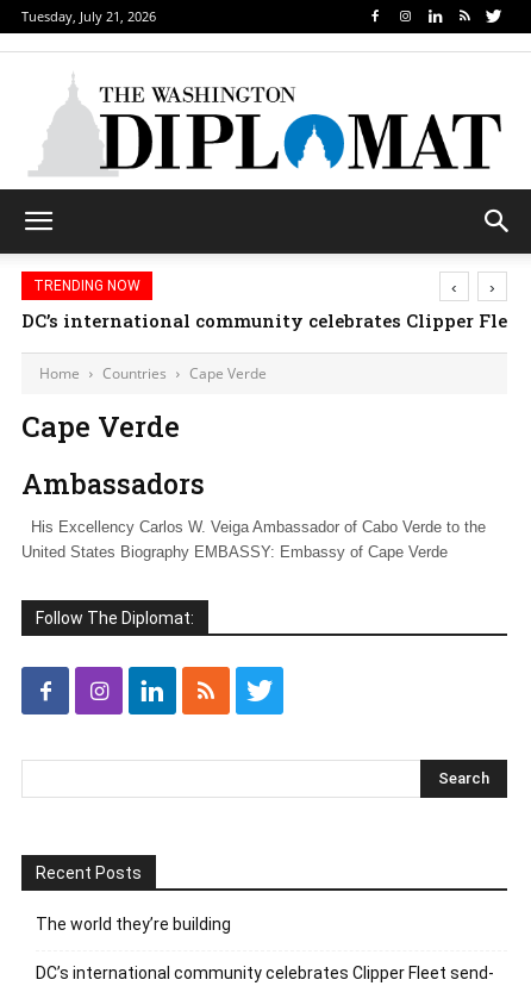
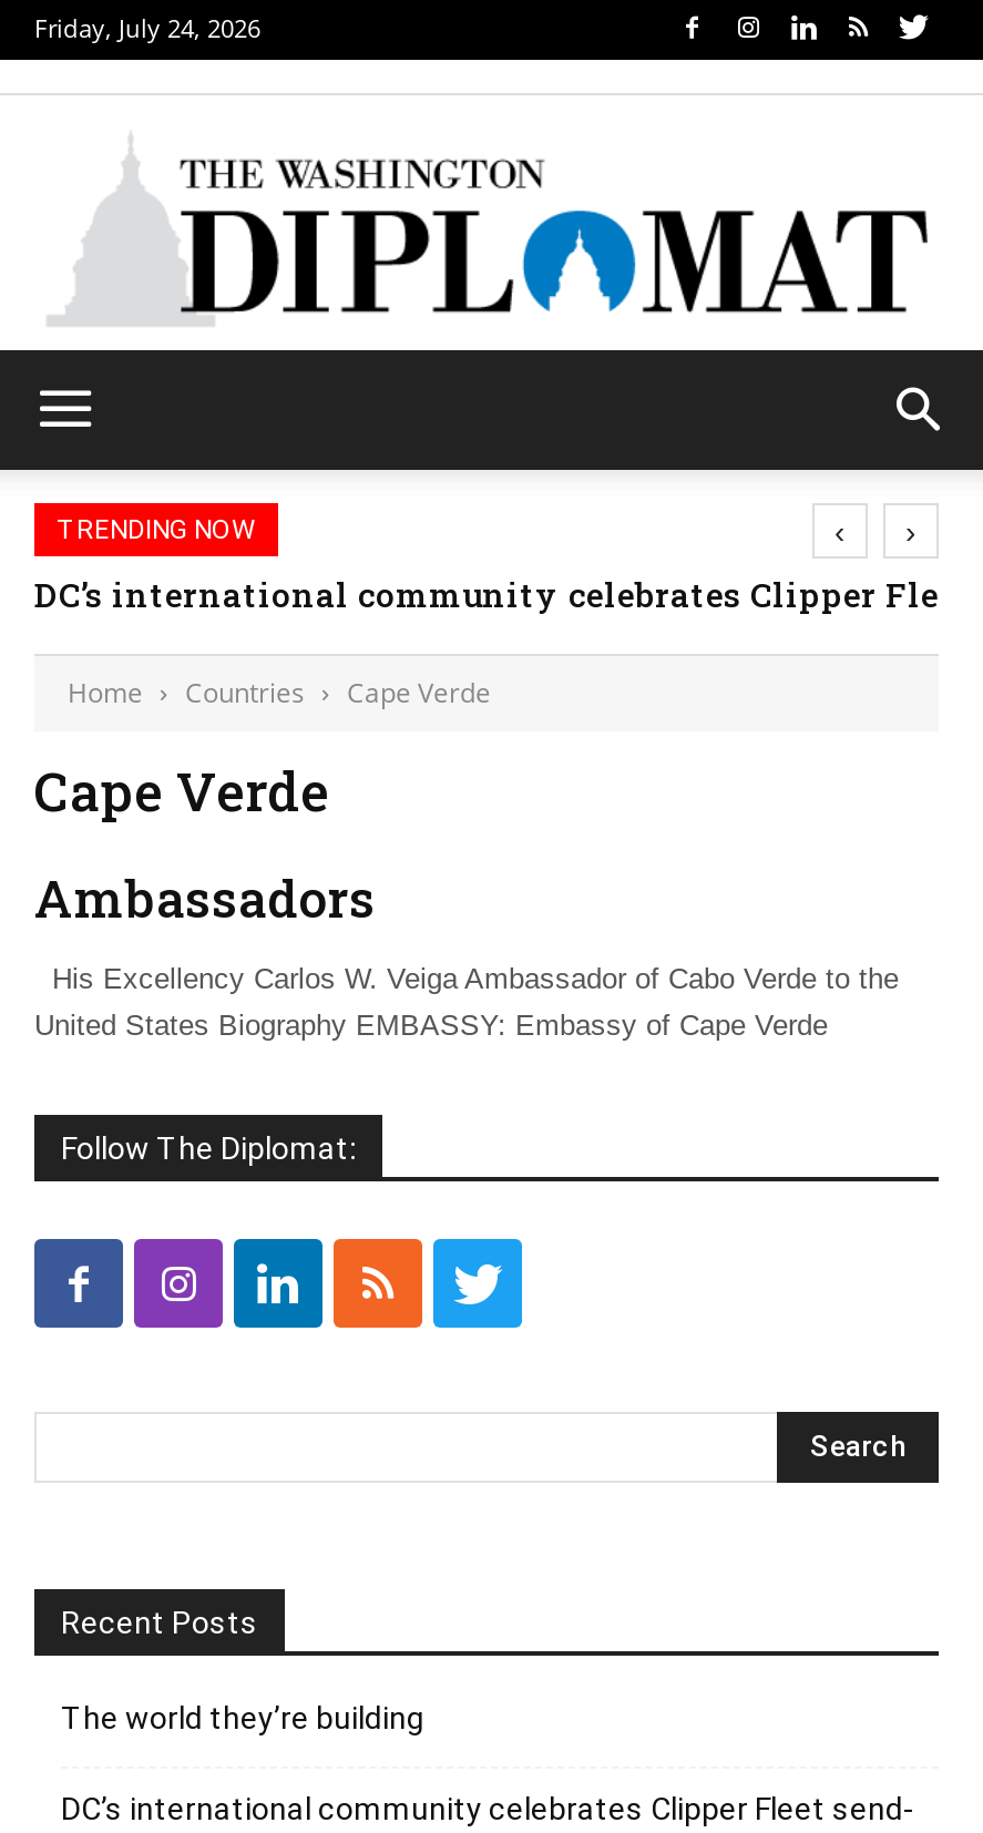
[21,7,156,25] Tuesday, July 21, 2026 -> [34,11,260,44] Friday, July 24, 2026

